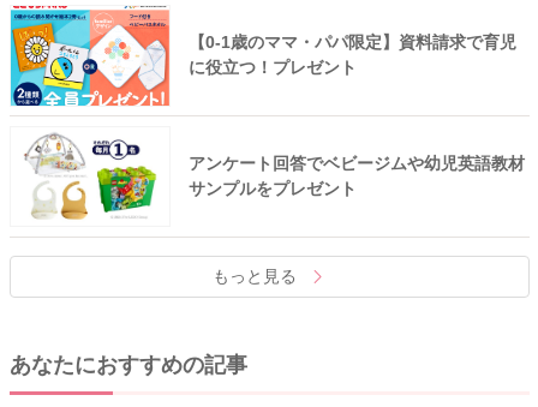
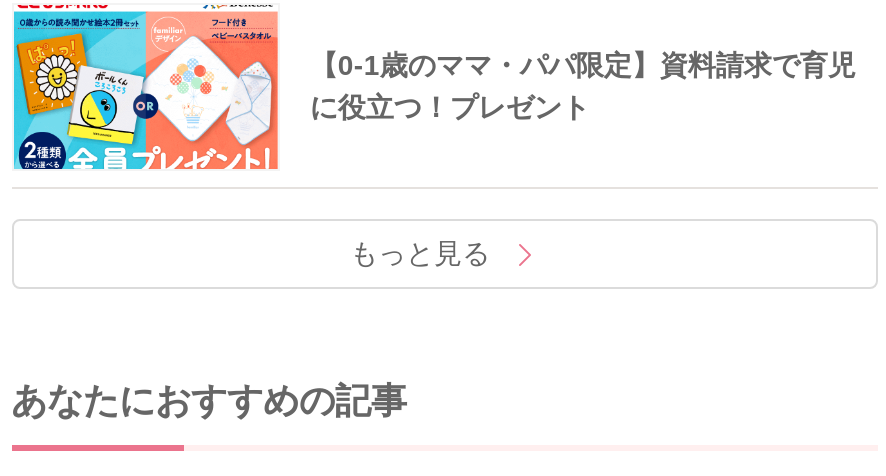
[23,132,525,221] [image] | アンケート回答でベビージムや幼児英語教材 | サンプルをプレゼント -> none

